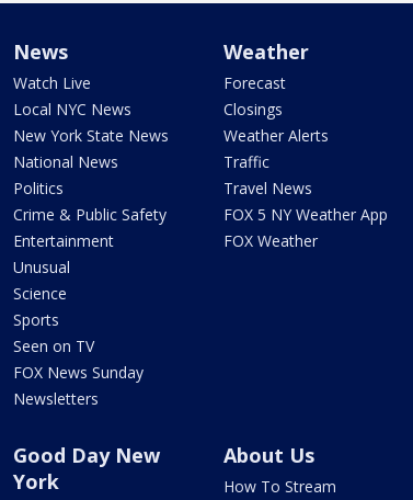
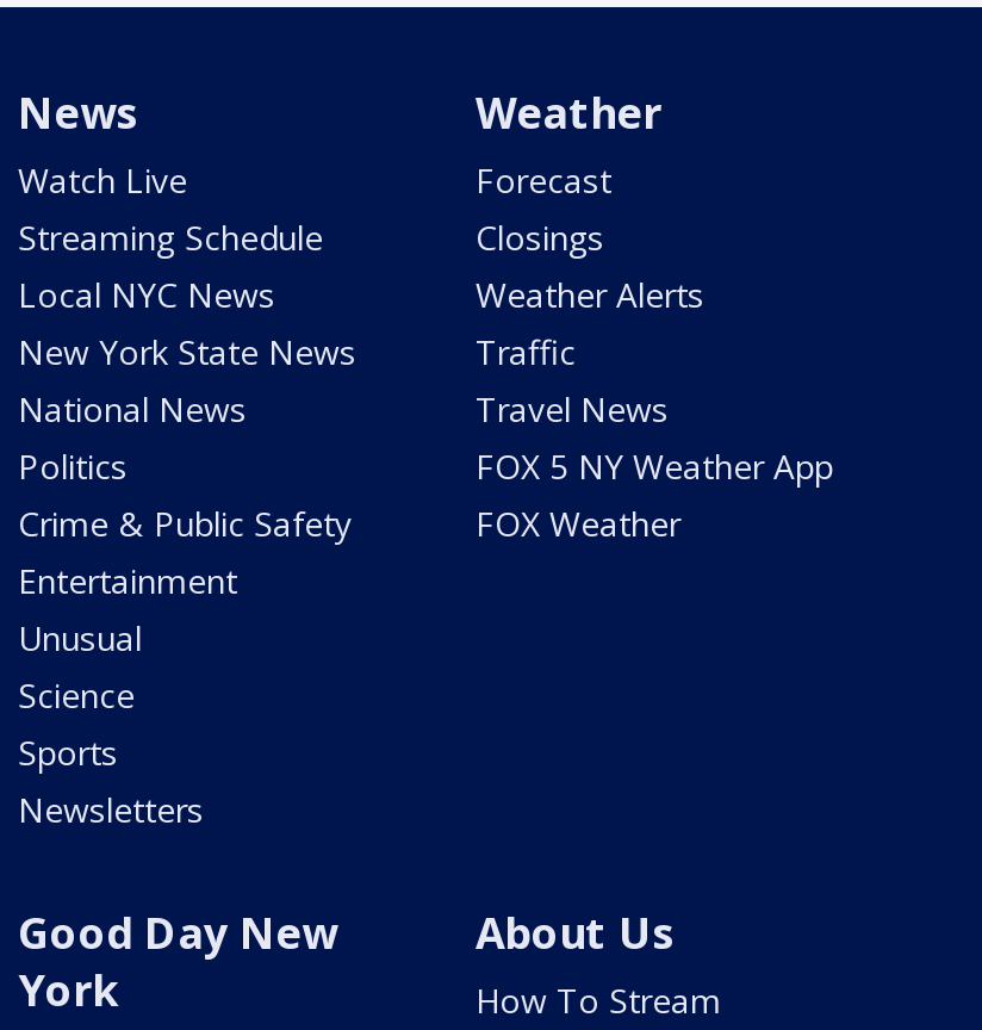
moved [13,99,169,330] -> [18,272,356,775]: Local NYC News | New York State News | National News | ... | Science | Sports
none -> [18,215,323,260] Streaming Schedule
[13,336,144,383] Seen on TV | FOX News Sunday -> none

